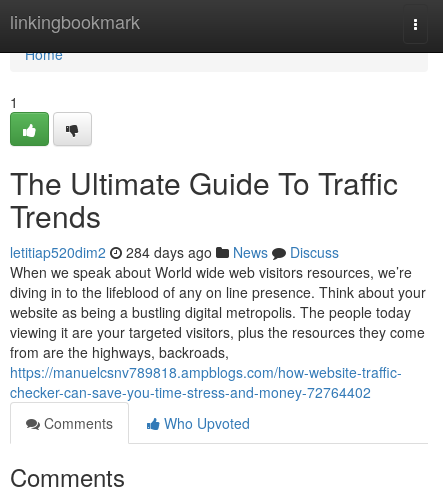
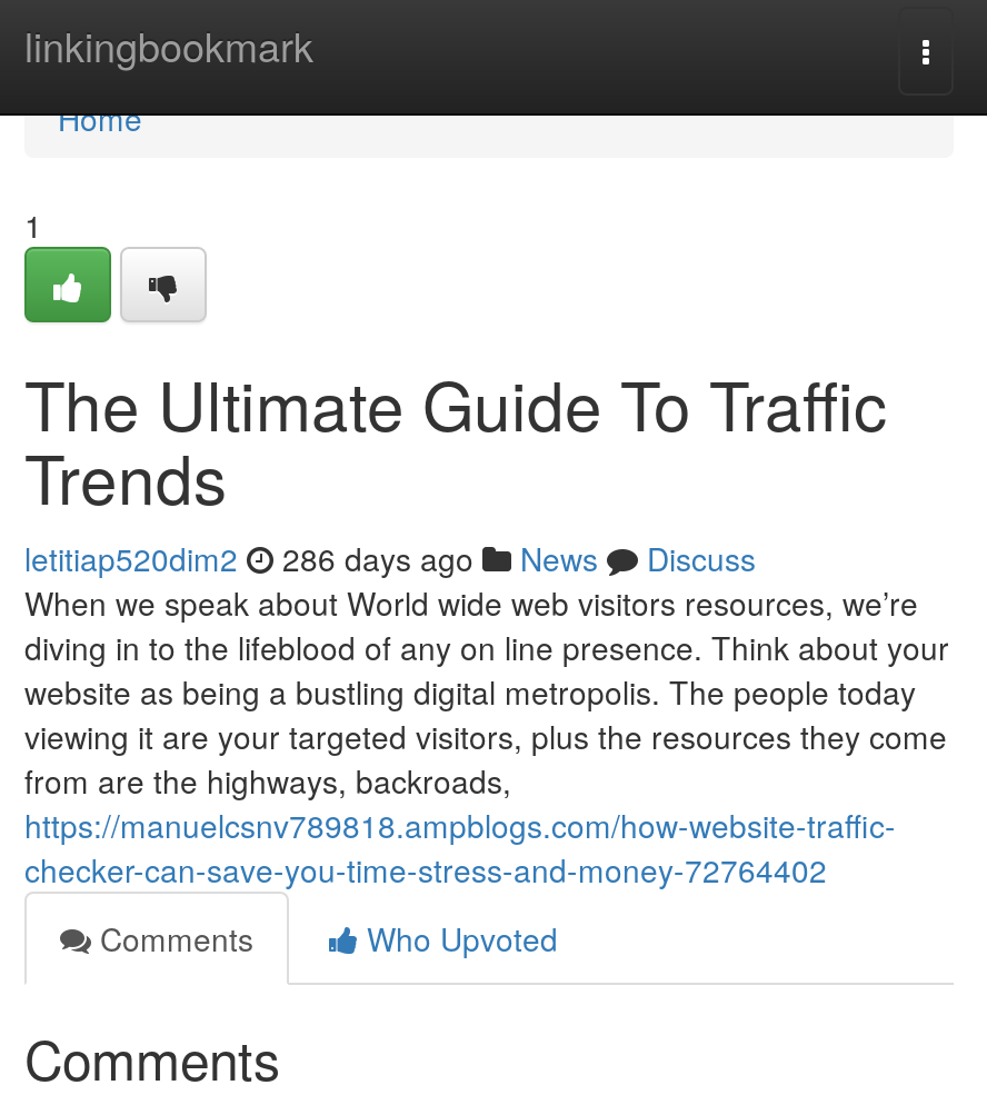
[10,242,339,262] letitiap520dim2 284 days ago News Discuss -> [24,536,756,580] letitiap520dim2 286 days ago News Discuss

